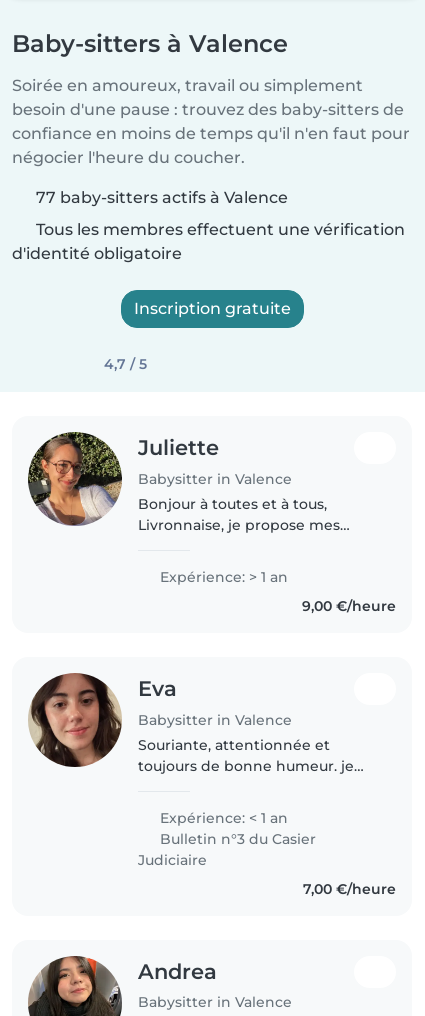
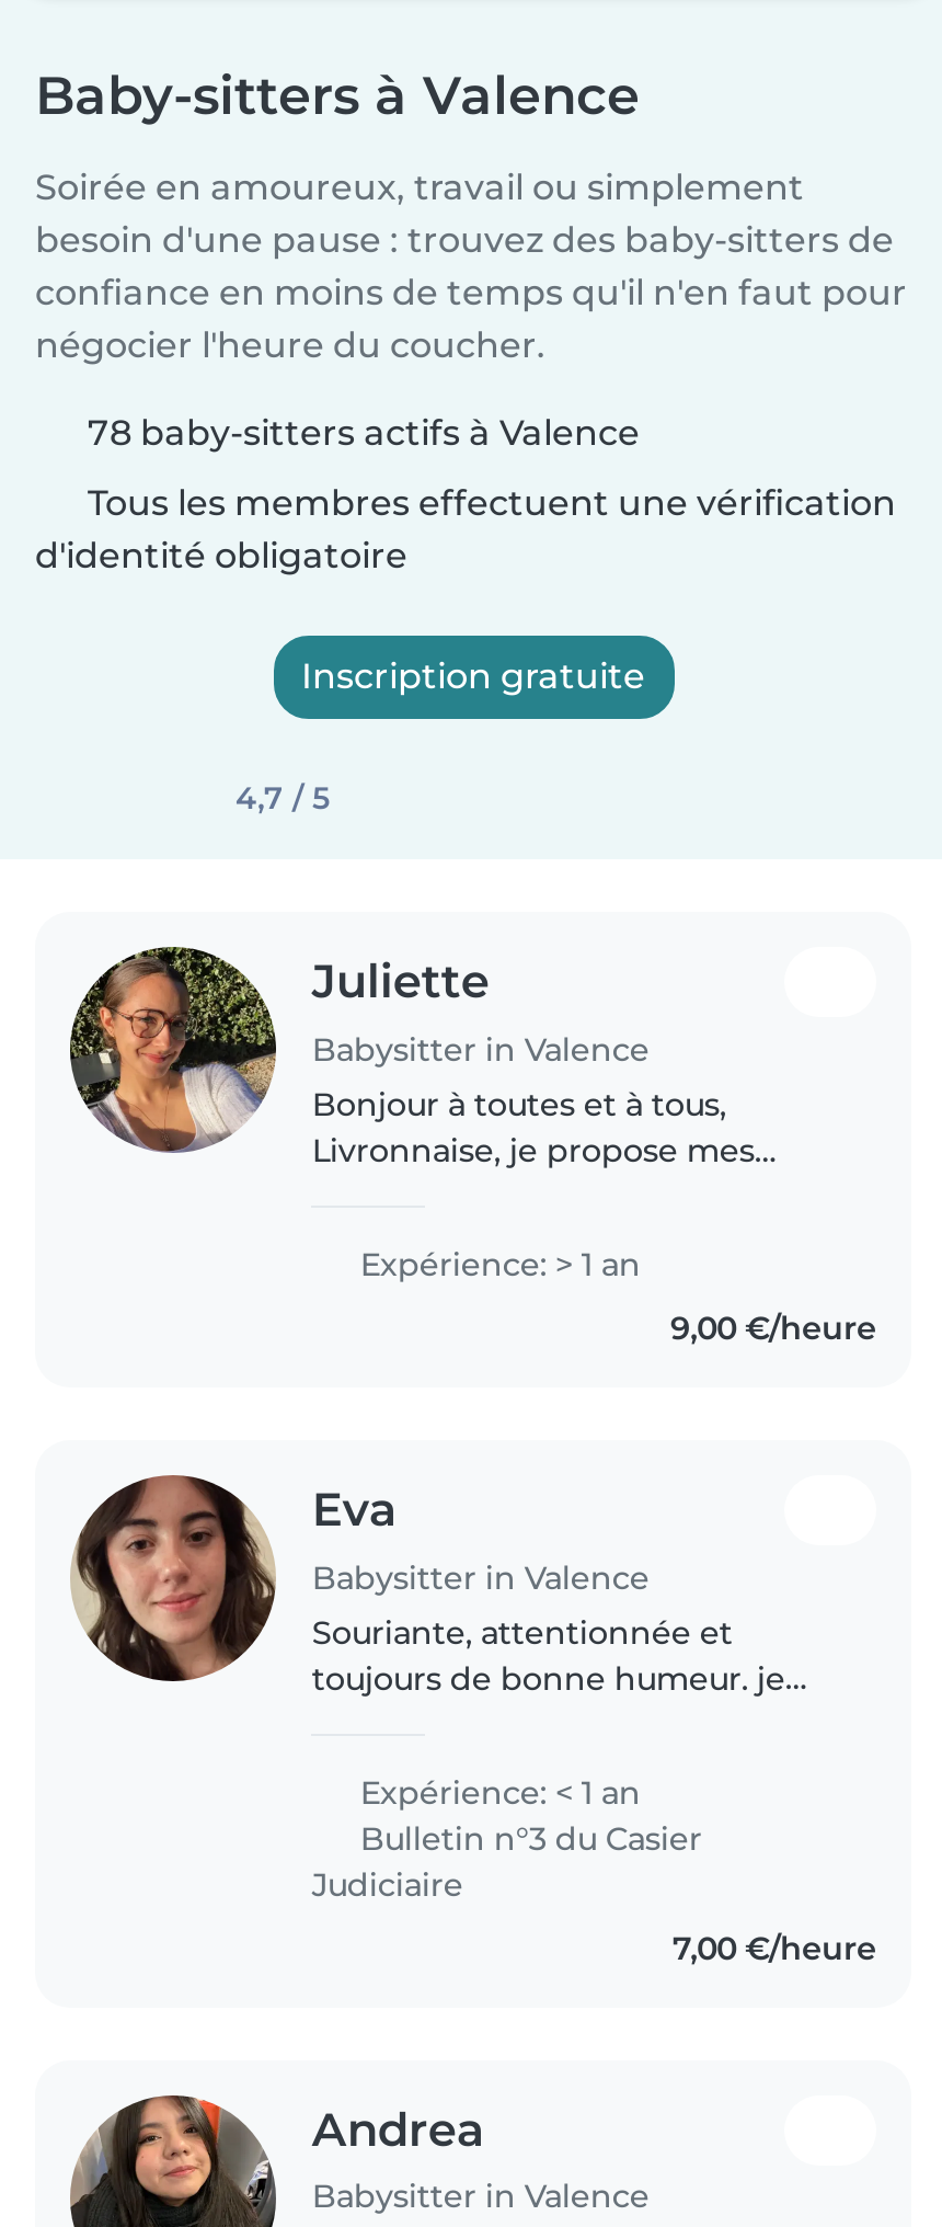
[36,188,288,207] 77 baby-sitters actifs à Valence -> [88,412,640,454] 78 baby-sitters actifs à Valence

